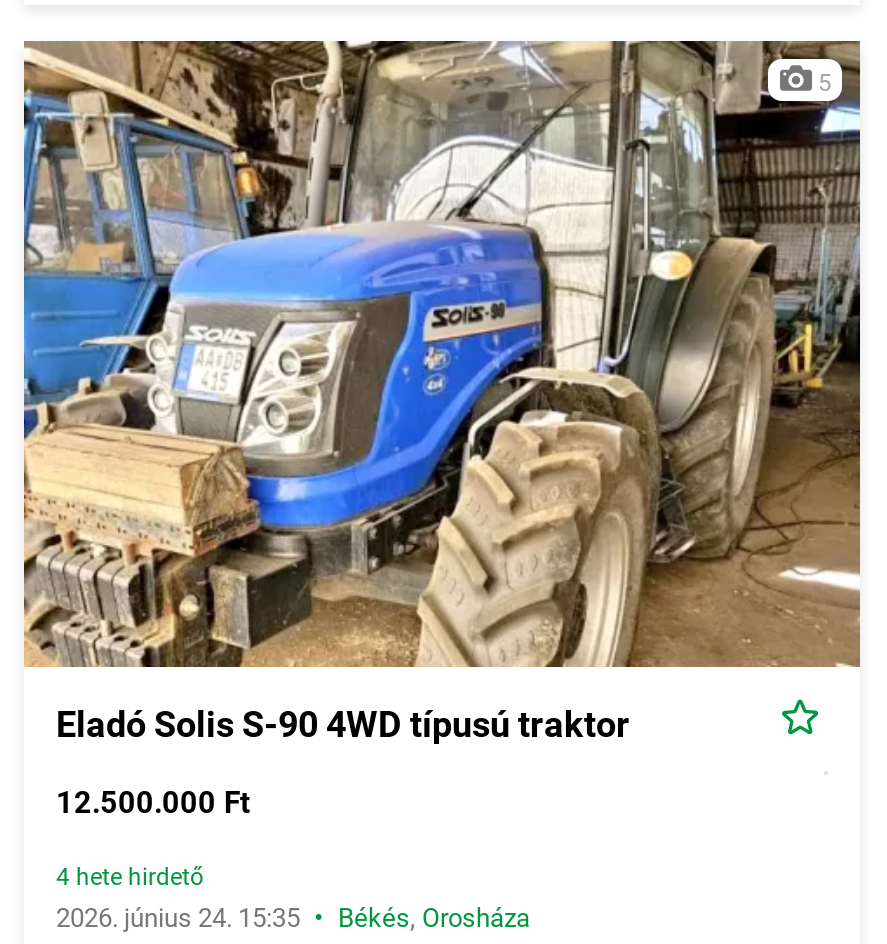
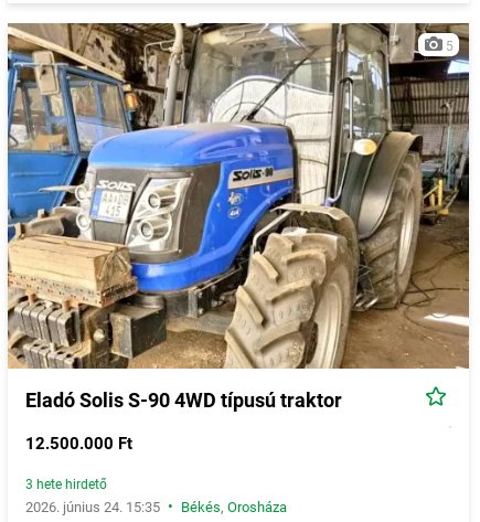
[56,862,204,890] 4 hete hirdető -> [25,476,107,492] 3 hete hirdető

